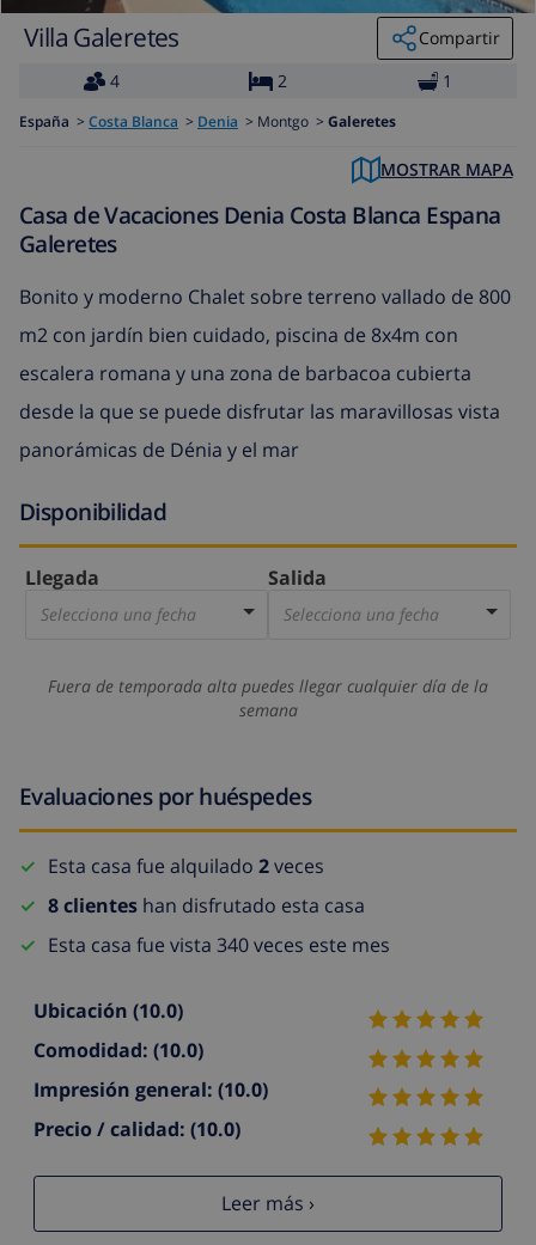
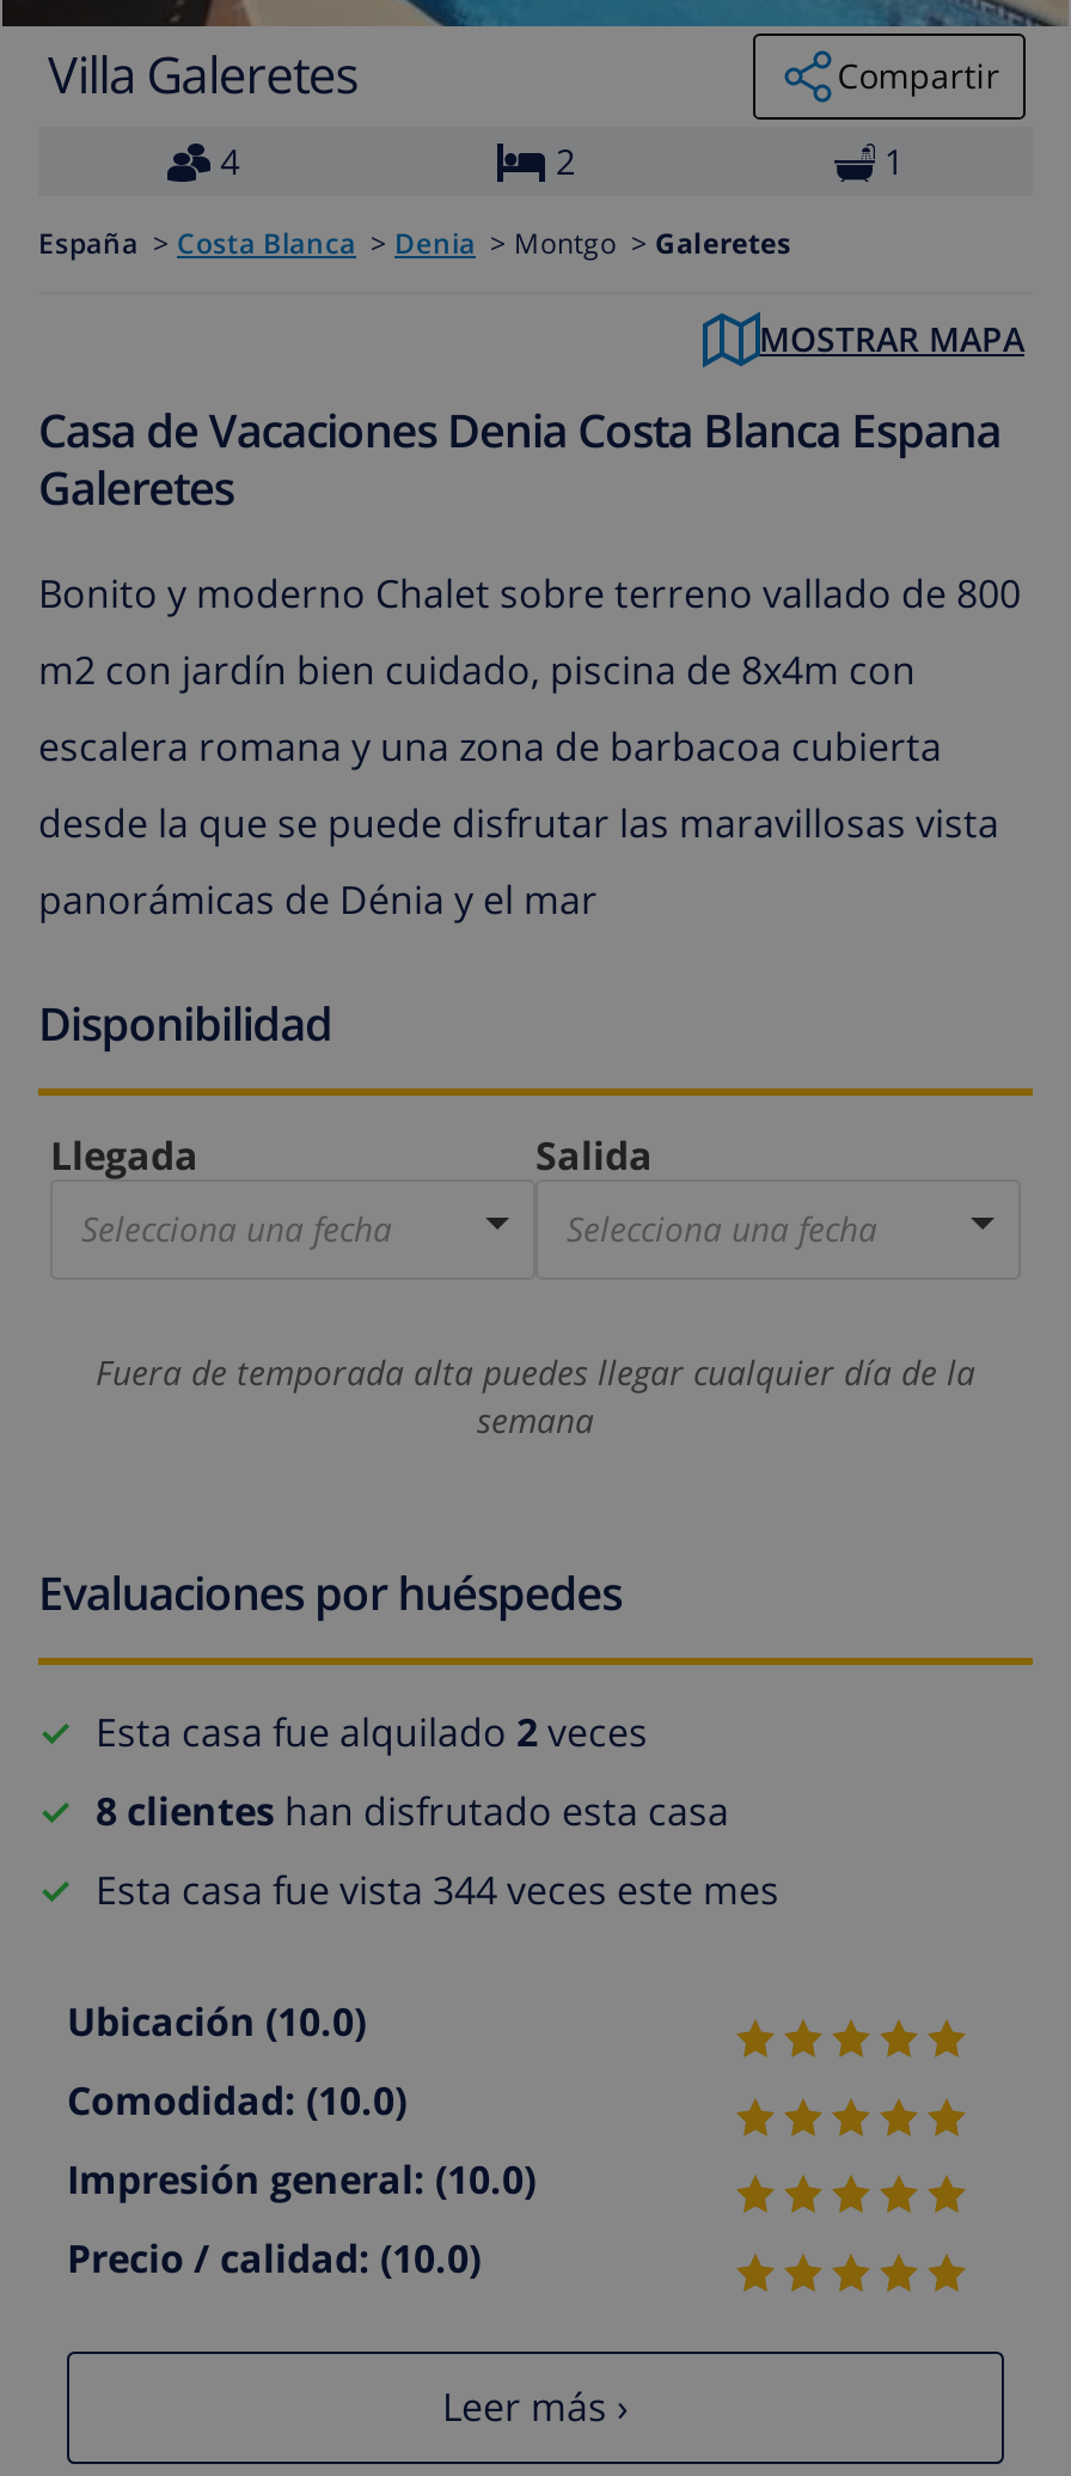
[48,932,390,958] Esta casa fue vista 340 veces este mes -> [96,1865,779,1917] Esta casa fue vista 344 veces este mes

